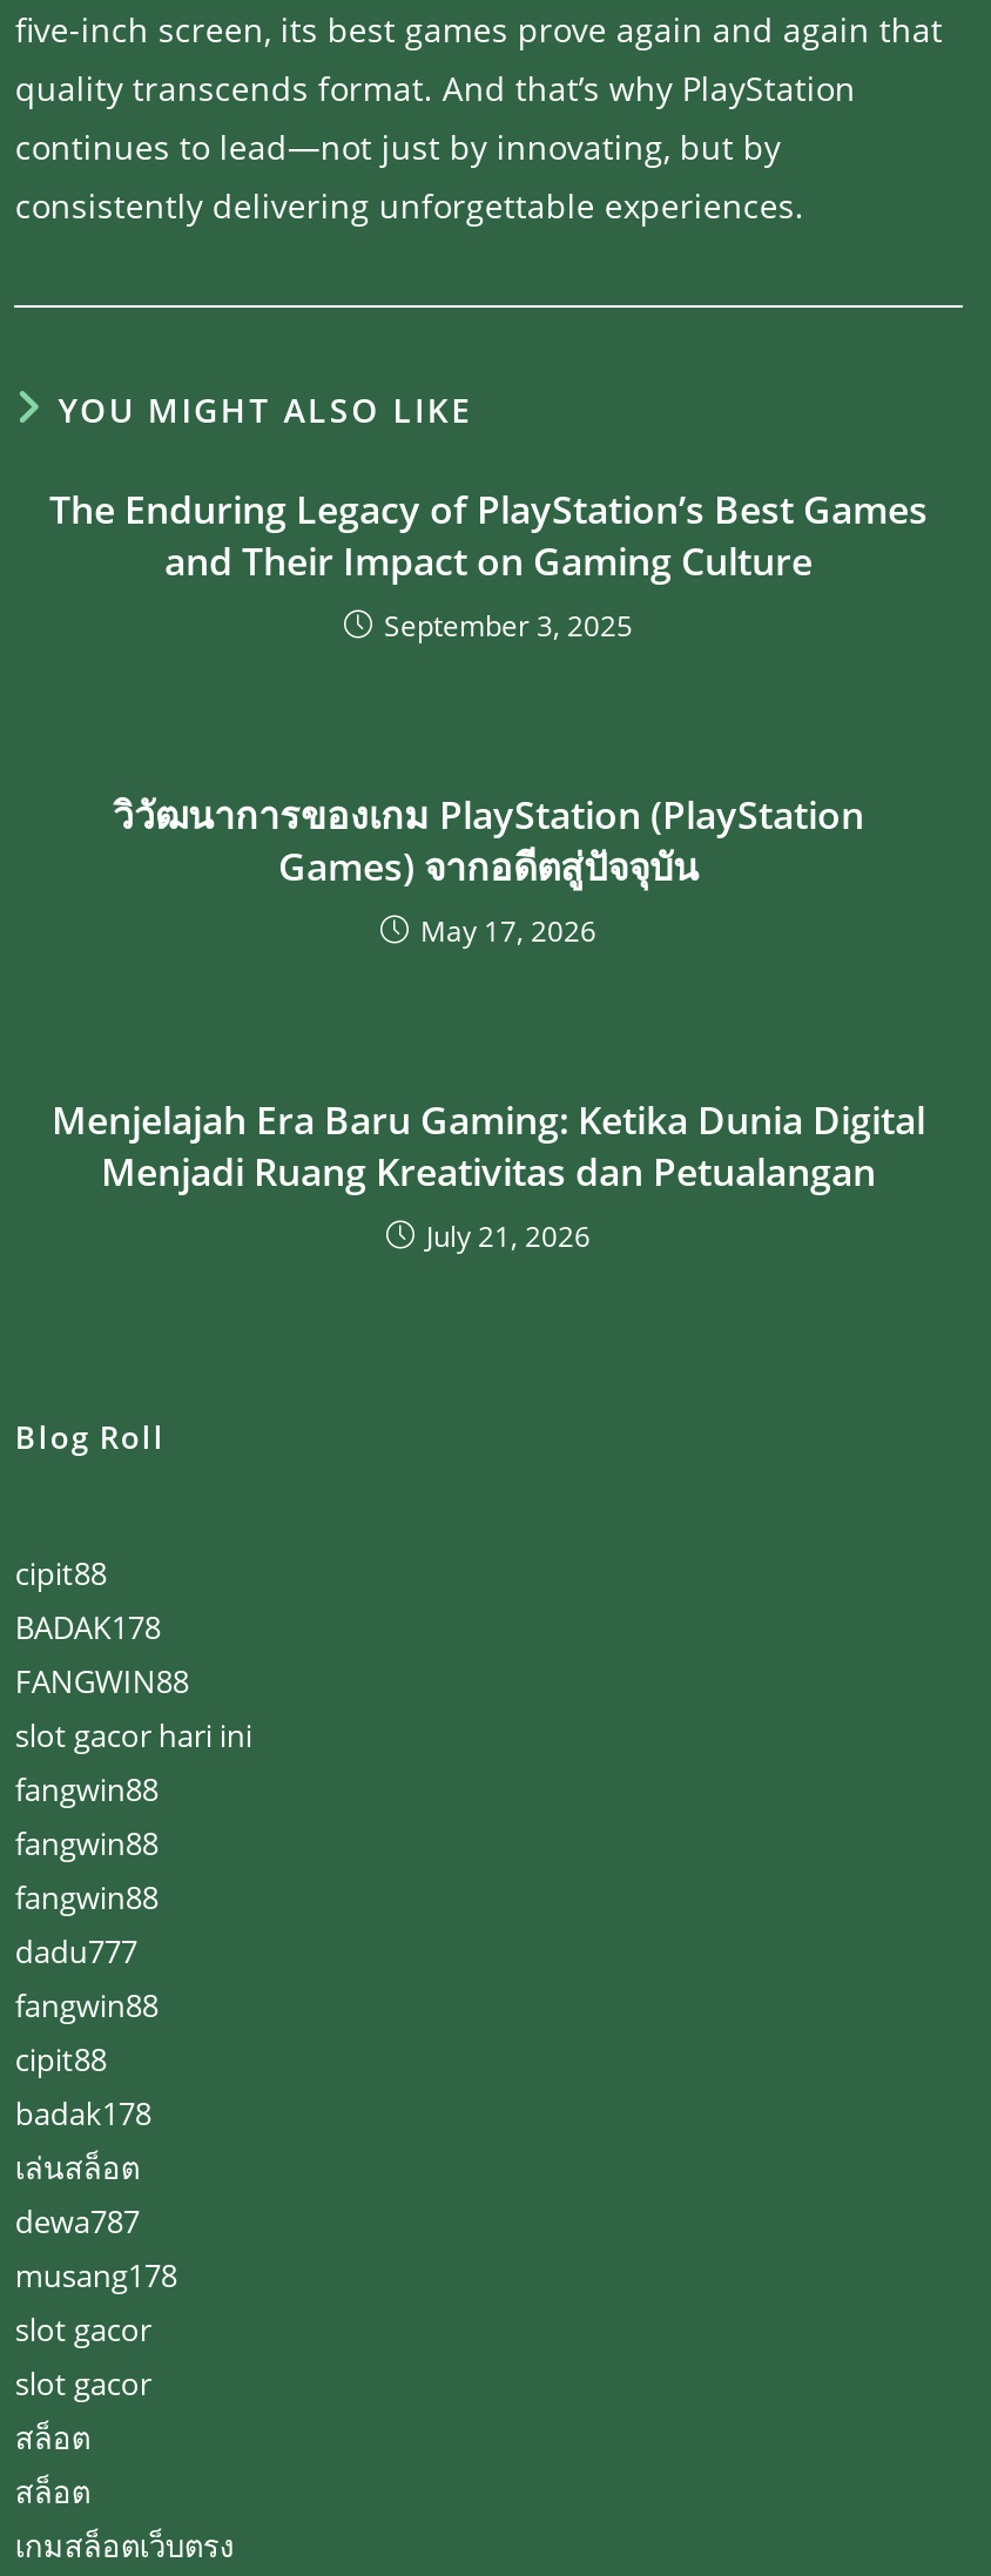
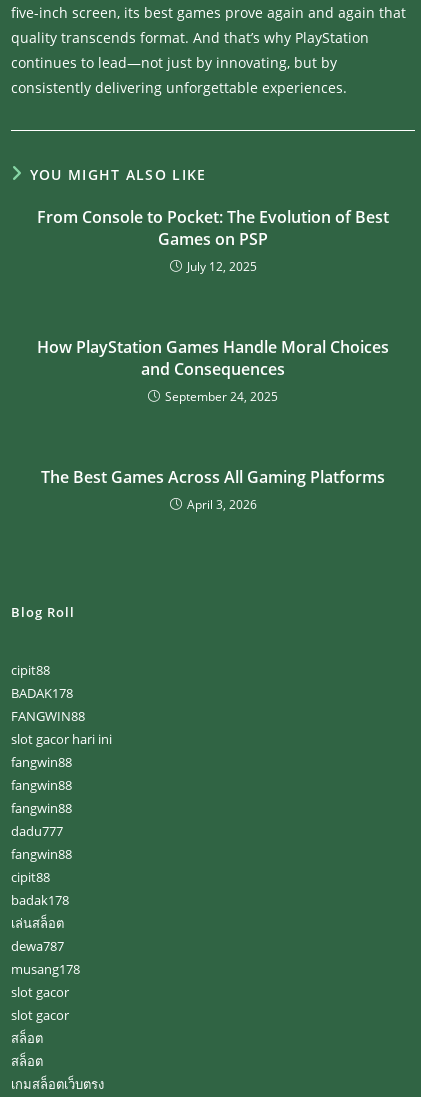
[49,485,928,647] The Enduring Legacy of PlayStation’s Best Games | and Their Impact on Gaming Culture | September 3, 2025 -> [37,206,389,275] From Console to Pocket: The Evolution of Best | Games on PSP | July 12, 2025
[113,790,864,952] วิวัฒนาการของเกม PlayStation (PlayStation | Games) จากอดีตสู่ปัจจุบัน | May 17, 2026 -> [37,336,389,405] How PlayStation Games Handle Moral Choices | and Consequences | September 24, 2025
[52,1095,925,1257] Menjelajah Era Baru Gaming: Ketika Dunia Digital | Menjadi Ruang Kreativitas dan Petualangan | July 21, 2026 -> [41,466,385,513] The Best Games Across All Gaming Platforms | April 3, 2026

